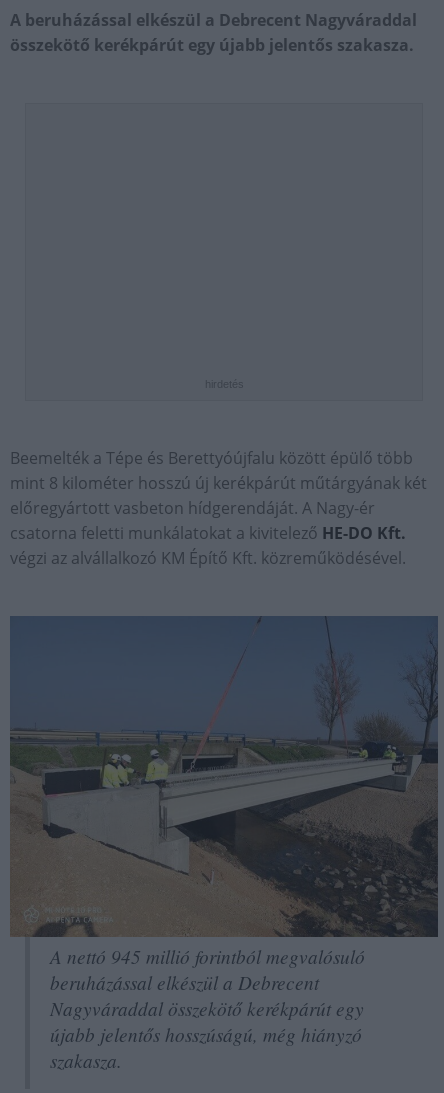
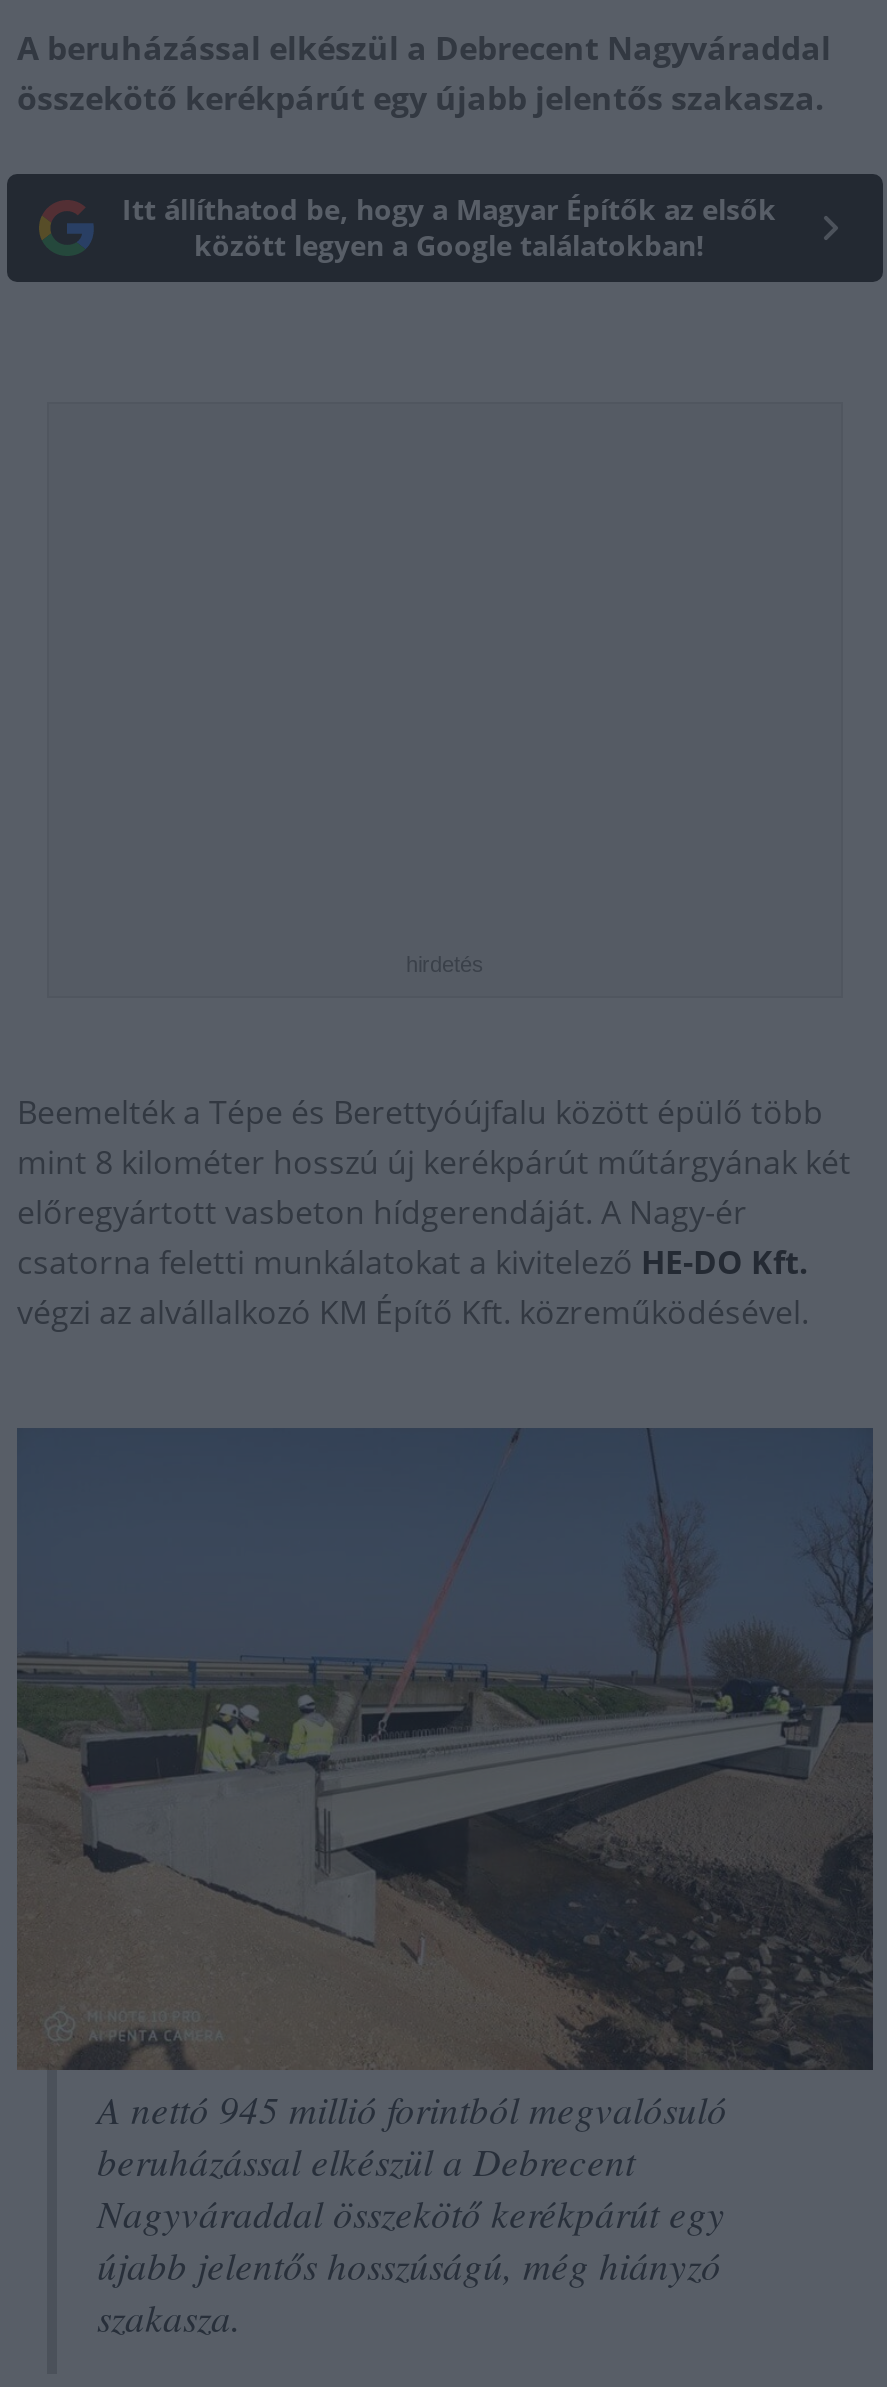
none -> [122,190,776,264] Itt állíthatod be, hogy a Magyar Építők az elsők | között legyen a Google találatokban!

